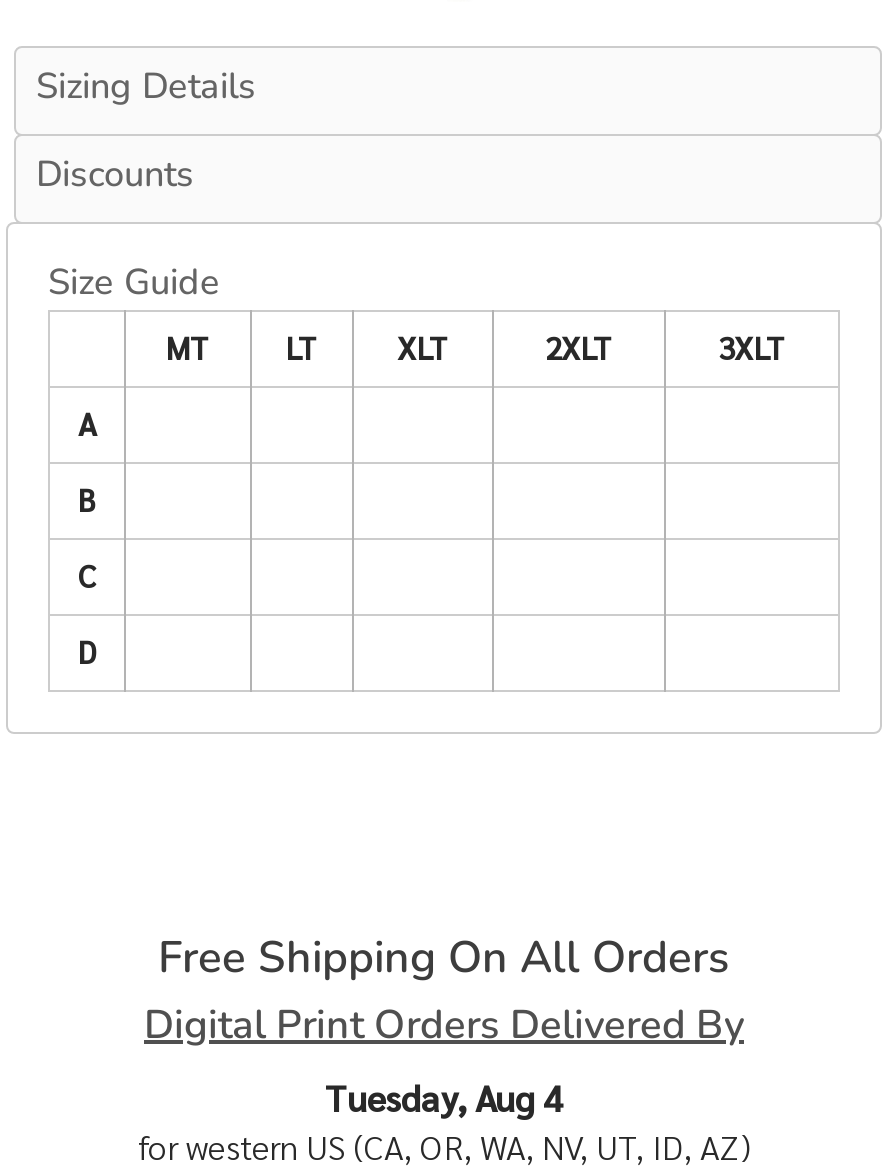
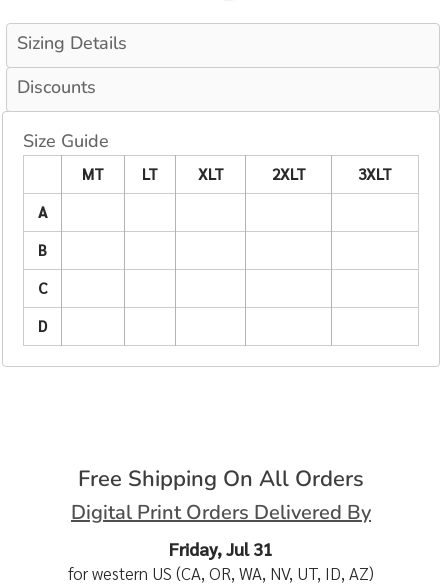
[325,1075,563,1121] Tuesday, Aug 4 -> [169,537,273,560] Friday, Jul 31

